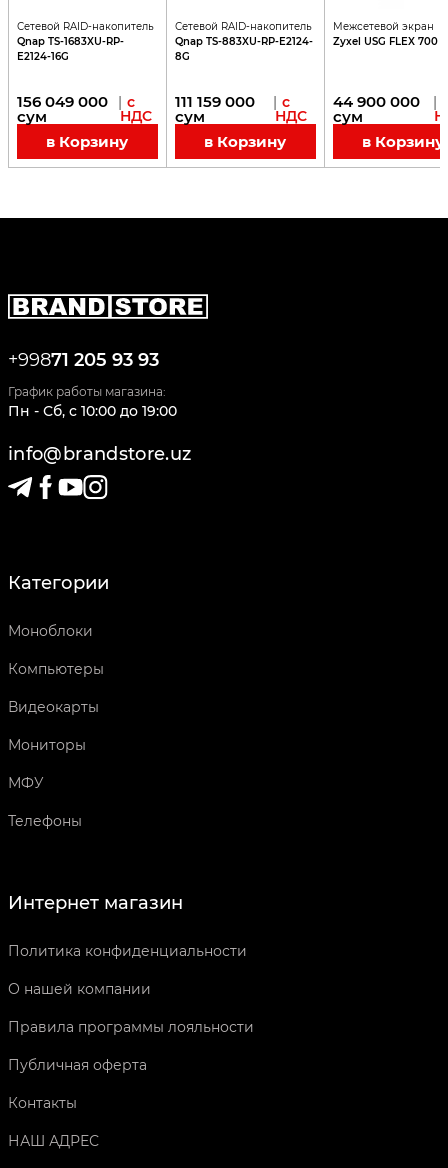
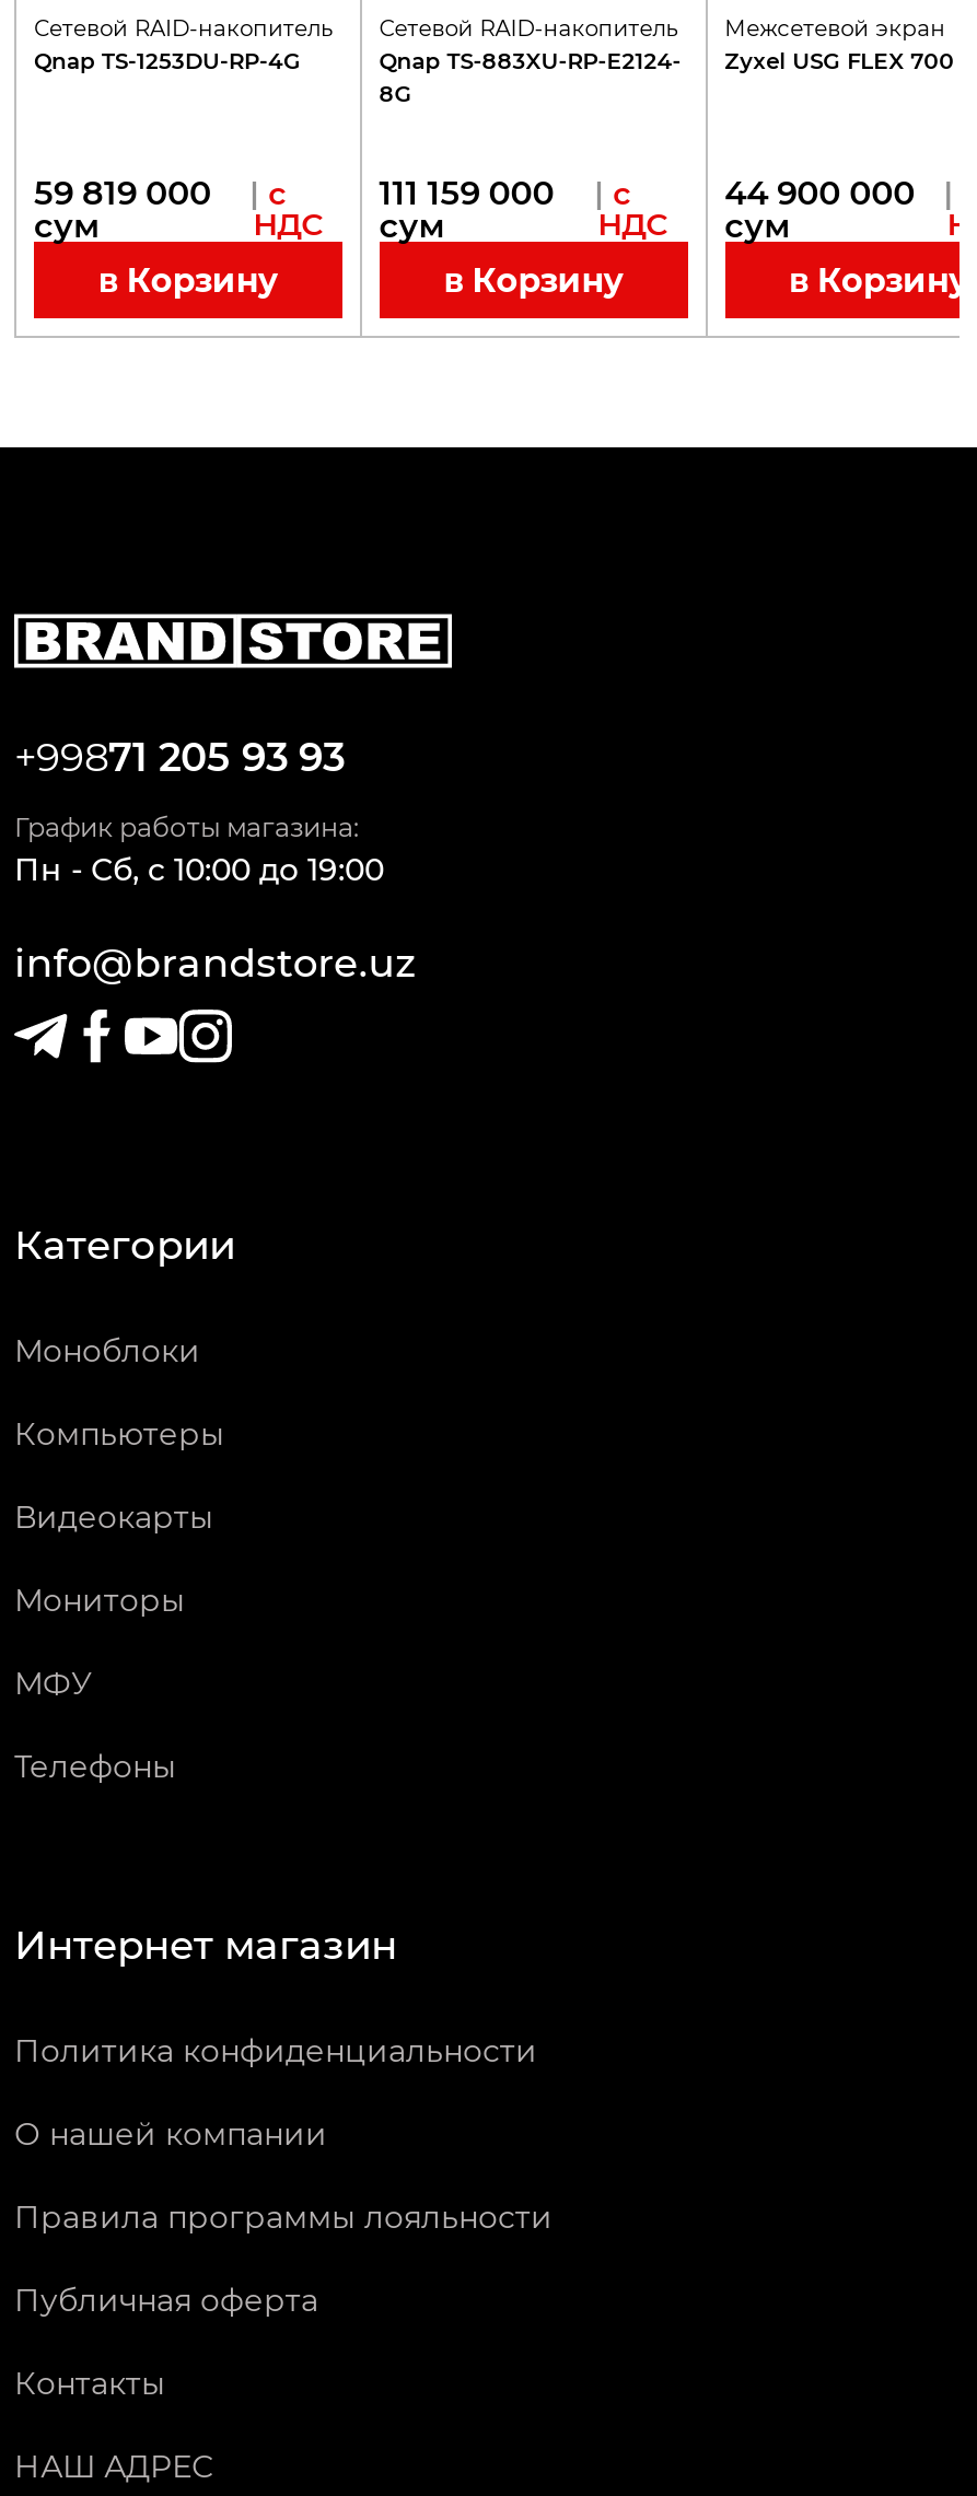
[17,35,124,63] Qnap TS-1683XU-RP- | E2124-16G -> [34,47,301,75] Qnap TS-1253DU-RP-4G
[17,92,108,111] 156 049 000 -> [34,172,211,213] 59 819 000

